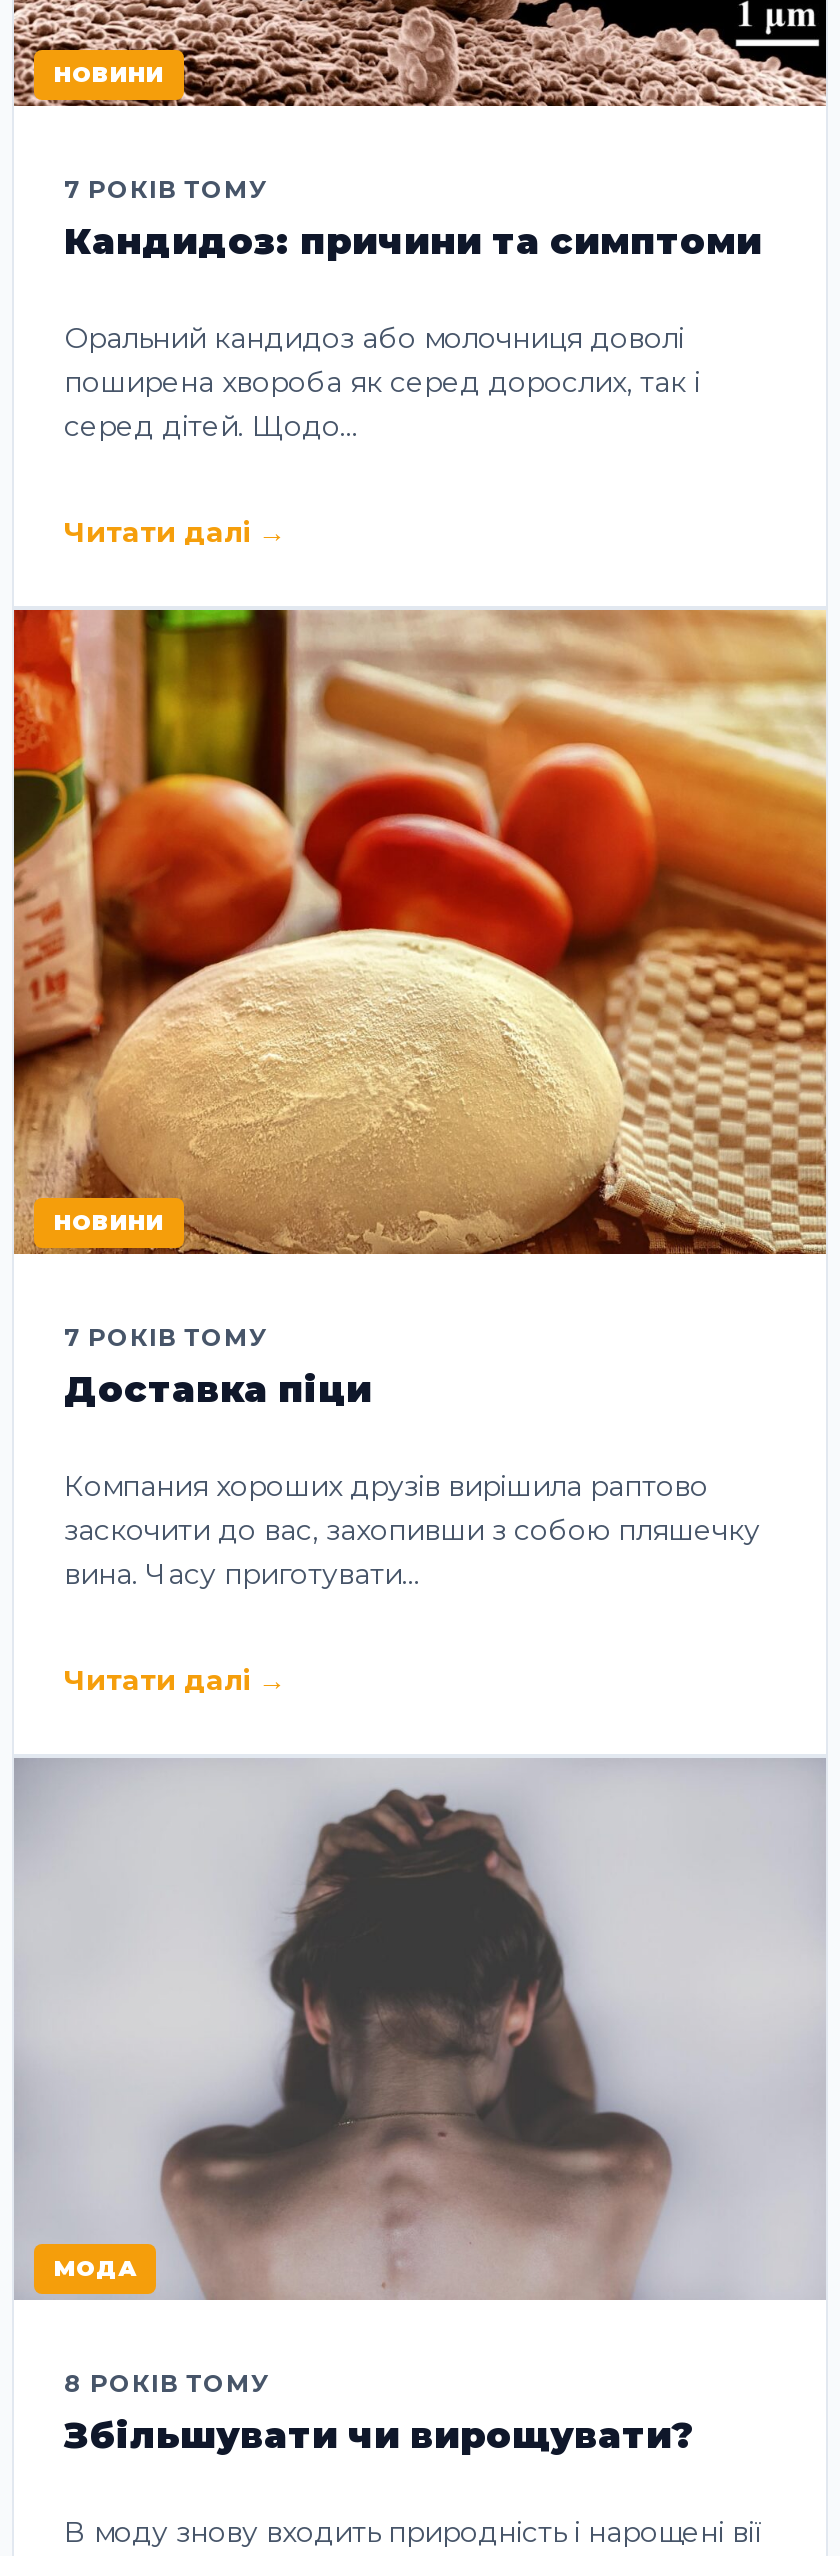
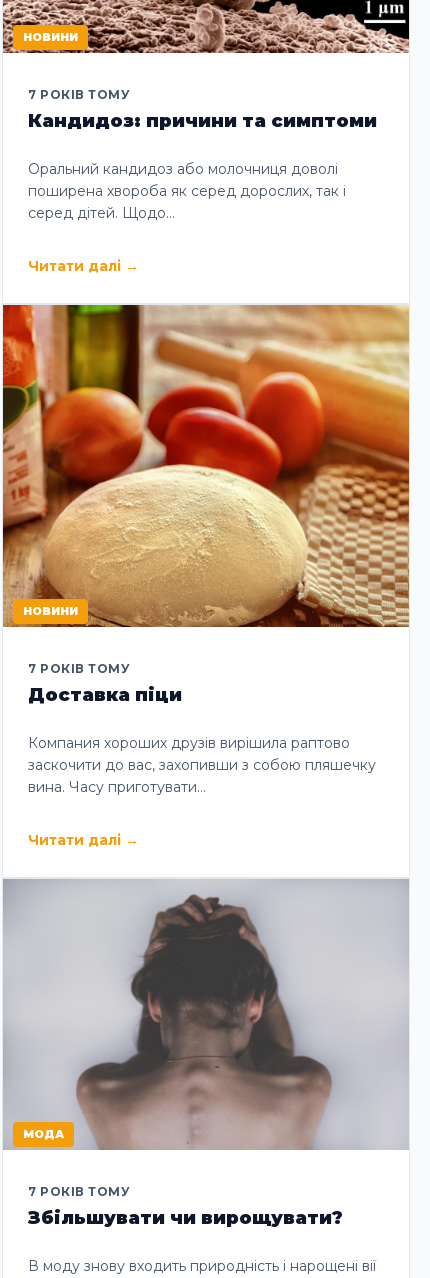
[64,2368,270,2398] 8 РОКІВ ТОМУ -> [28,1184,130,1199] 7 РОКІВ ТОМУ

